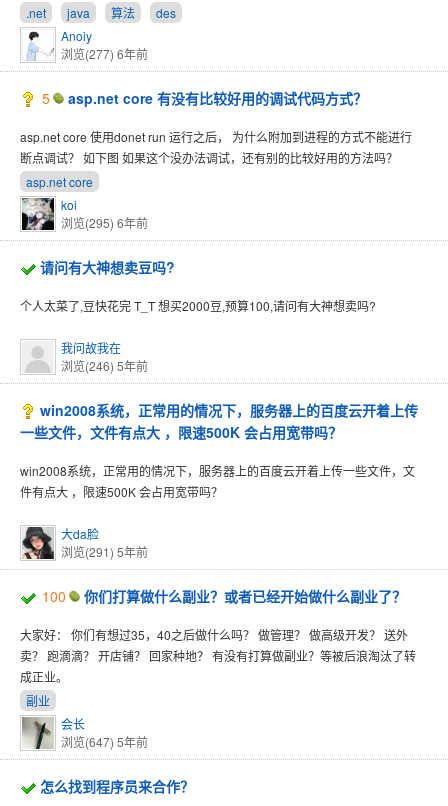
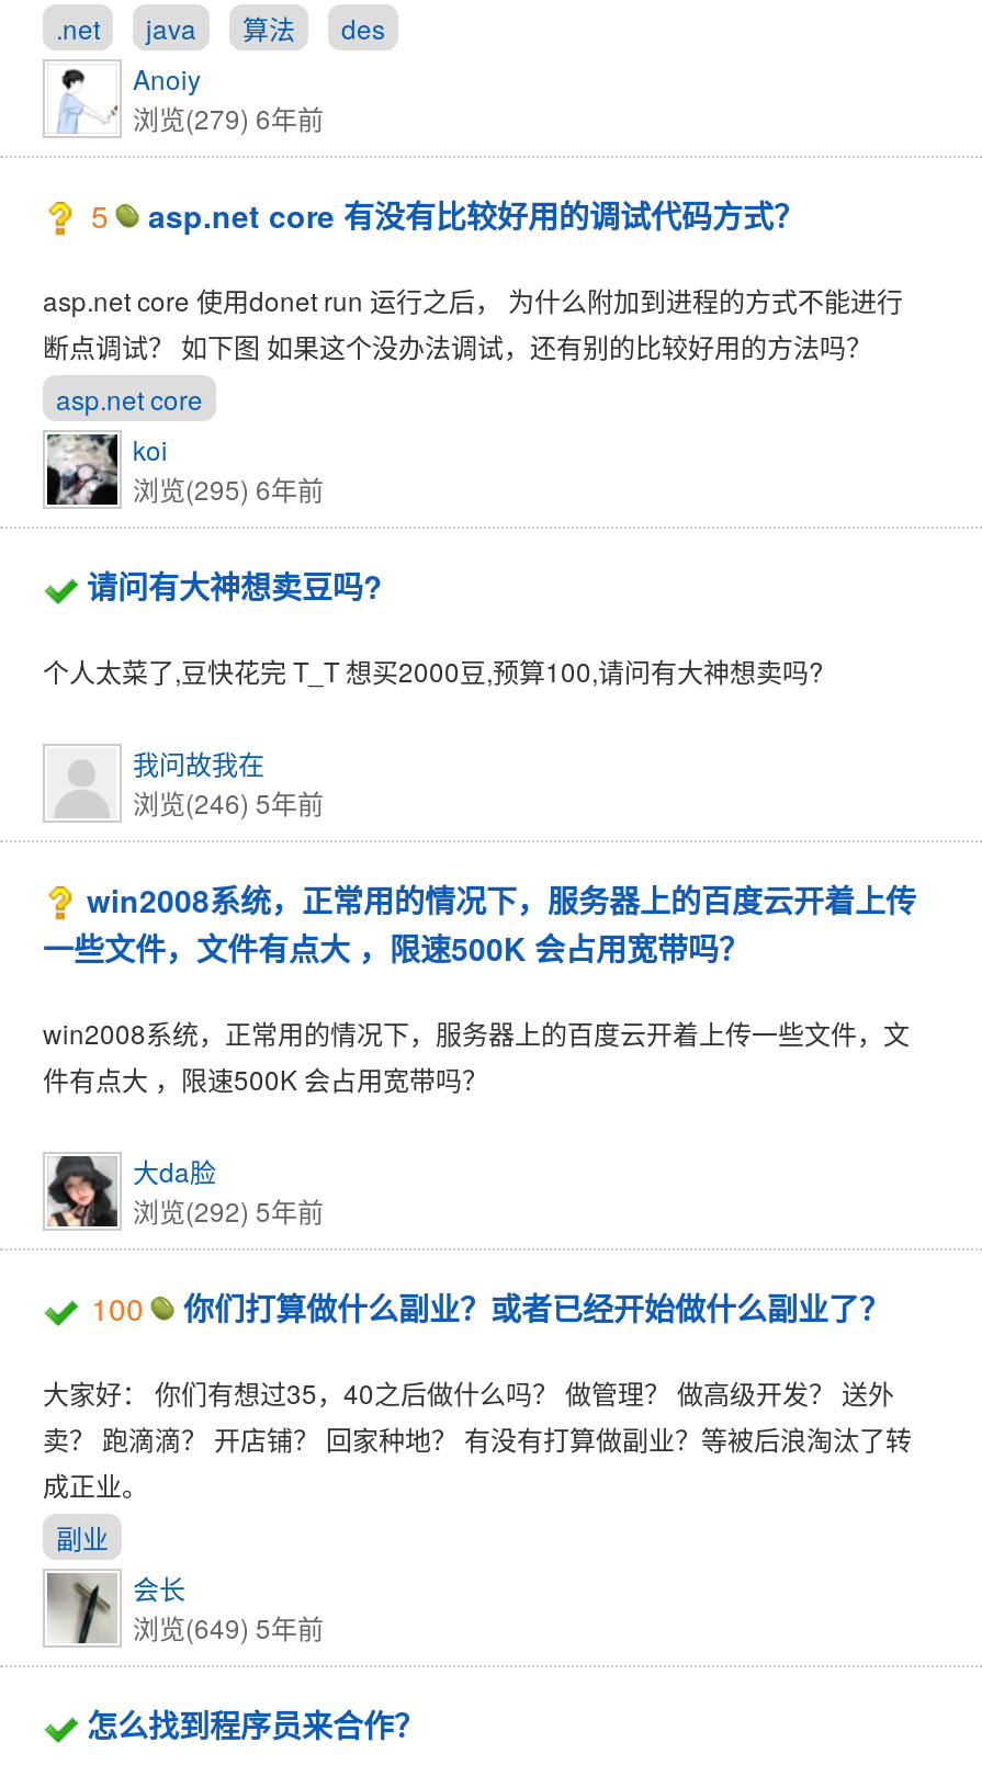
[61,45,148,62] 浏览(277) 6年前 -> [133,99,324,136] 浏览(279) 6年前
[61,543,148,560] 浏览(291) 5年前 -> [133,1191,324,1229] 浏览(292) 5年前
[61,733,148,750] 浏览(647) 5年前 -> [133,1608,324,1645] 浏览(649) 5年前

